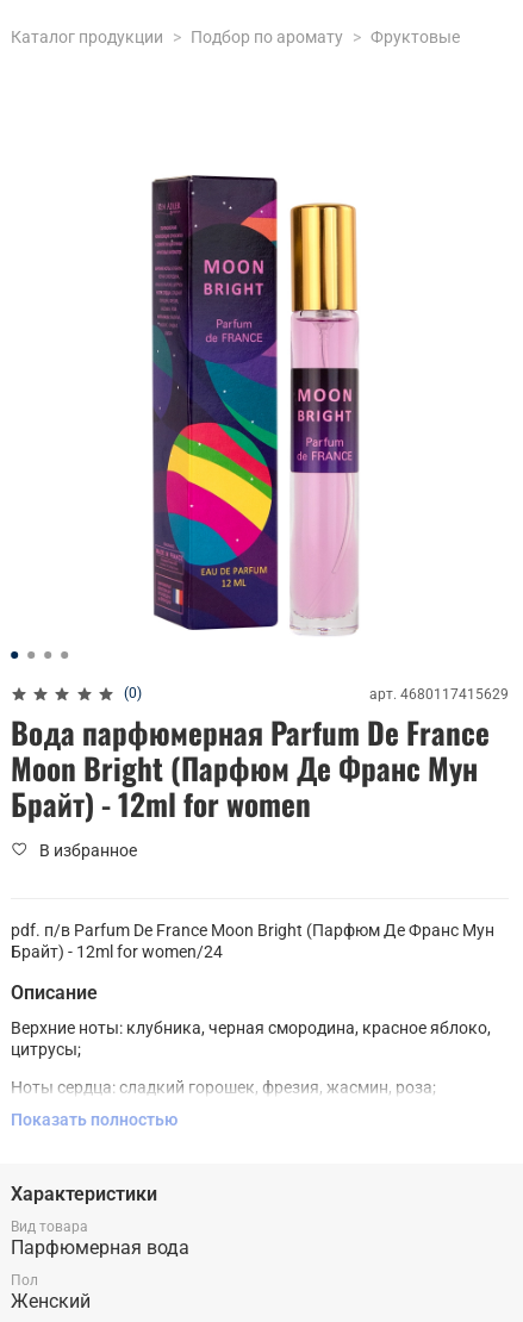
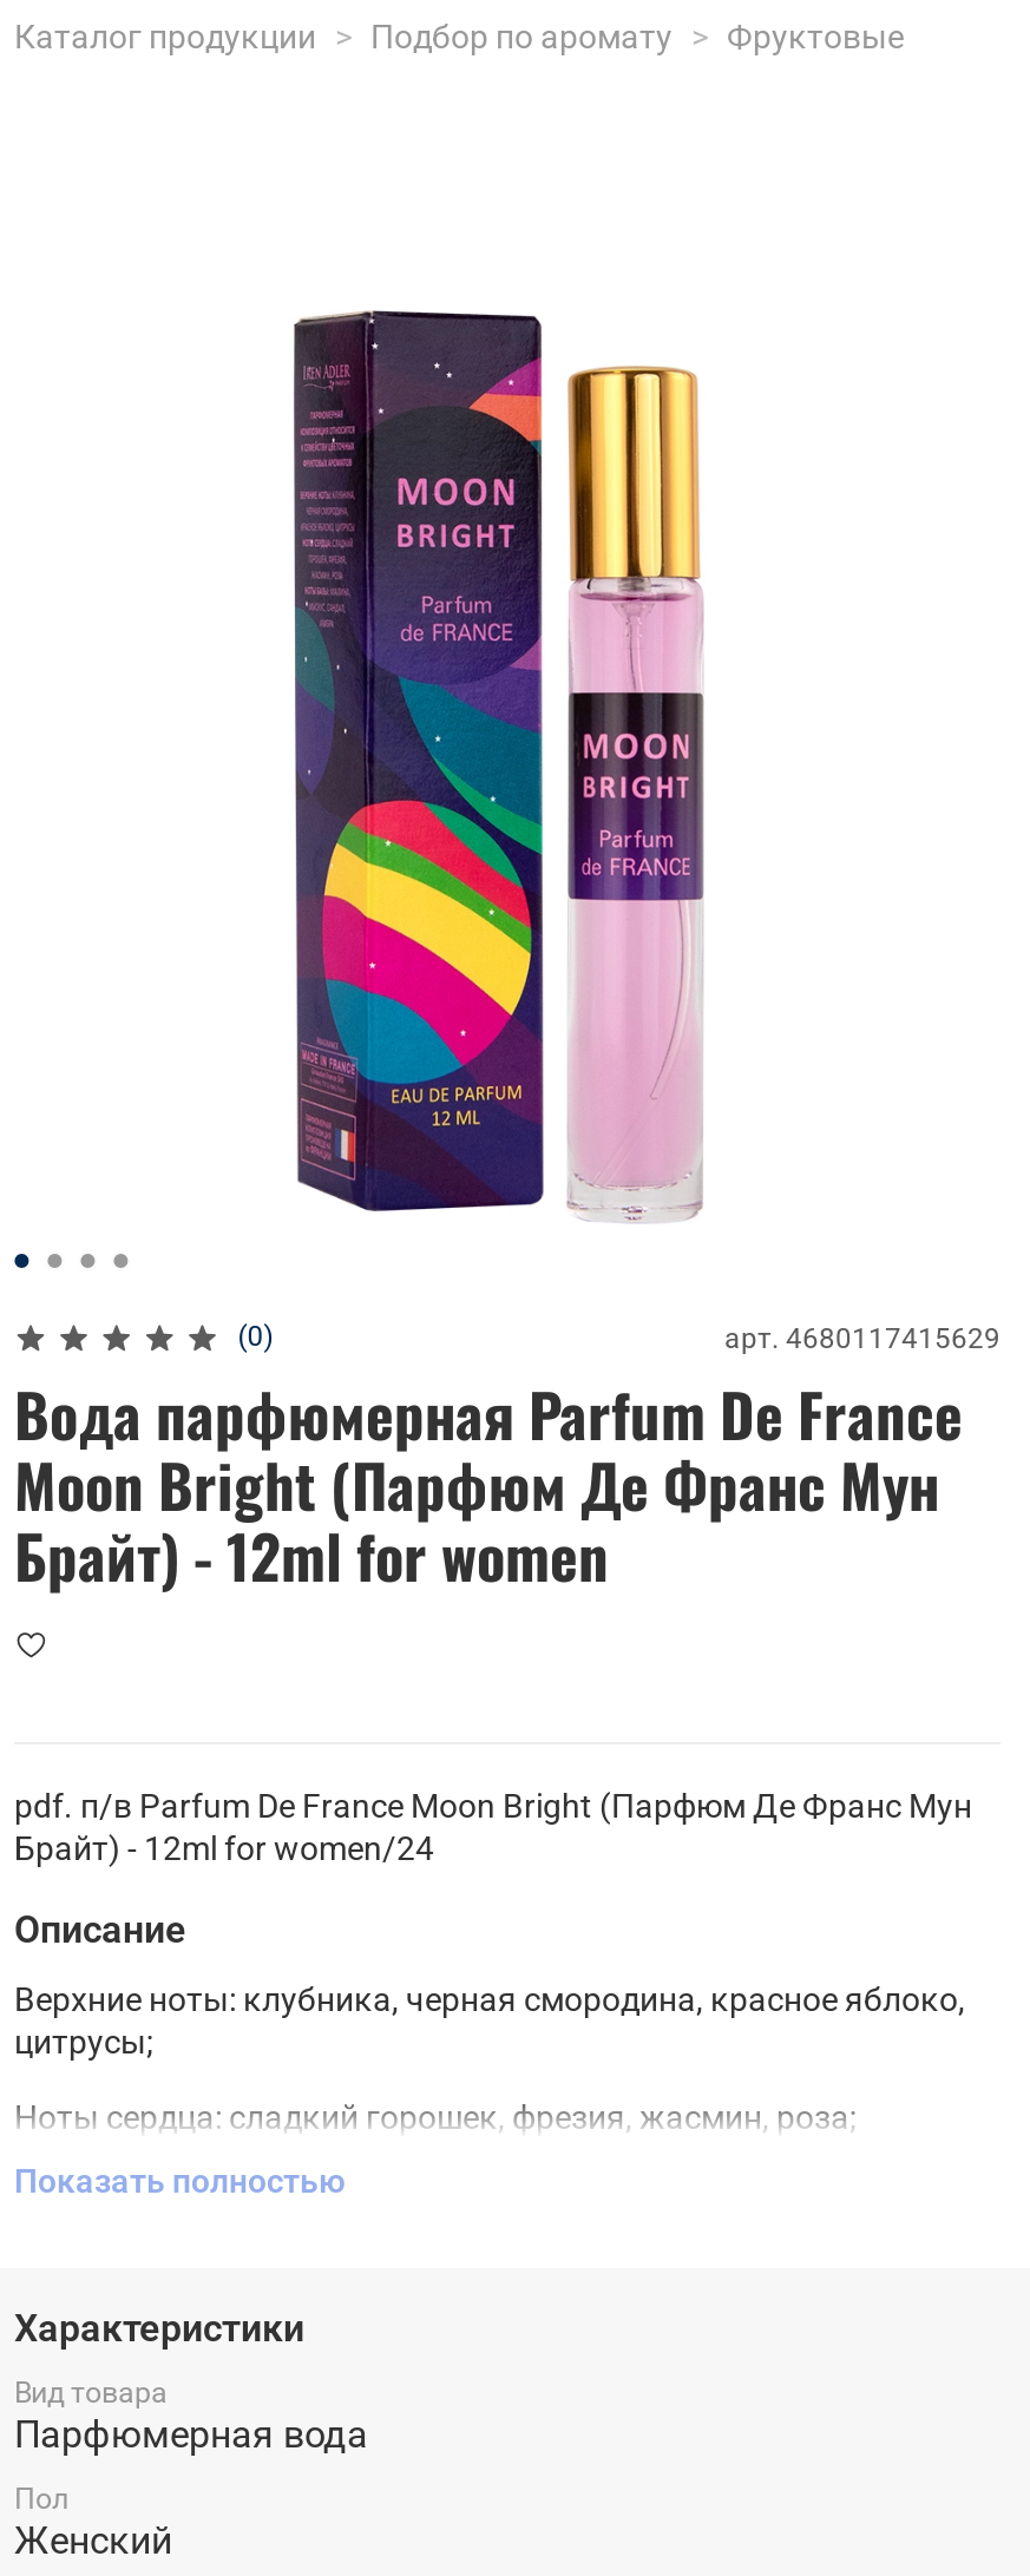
[39,840,137,859] В избранное -> none

